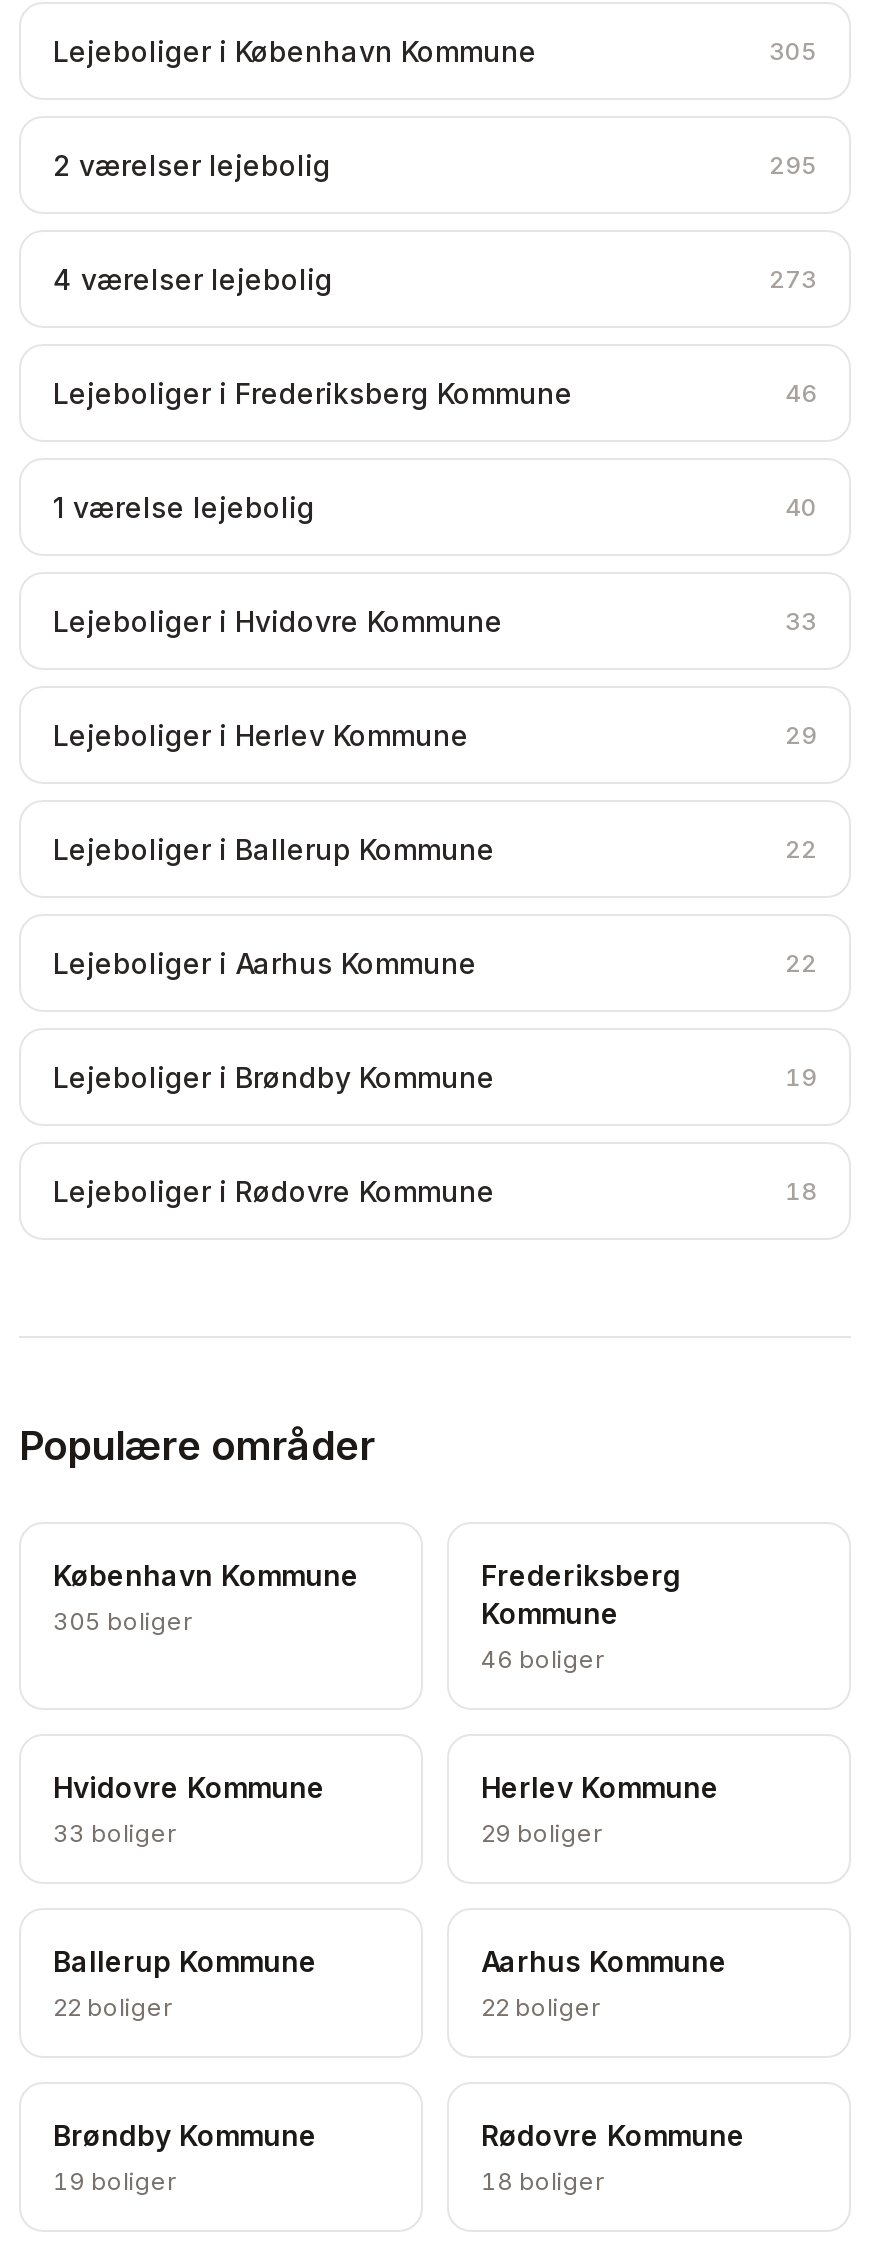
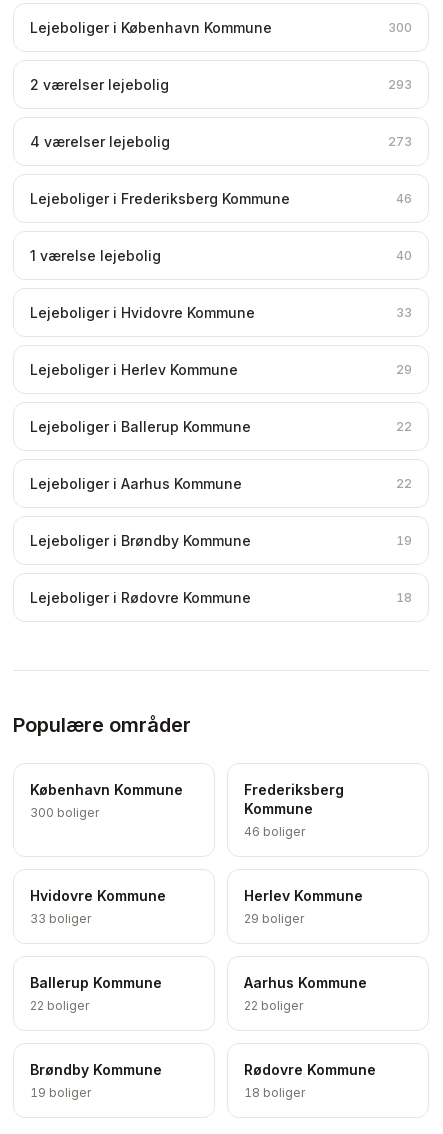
[769,35,817,65] 305 -> [388,19,412,34] 300
[769,149,817,179] 295 -> [388,76,412,91] 293
[53,1606,191,1636] 305 boliger -> [30,805,99,820] 300 boliger

